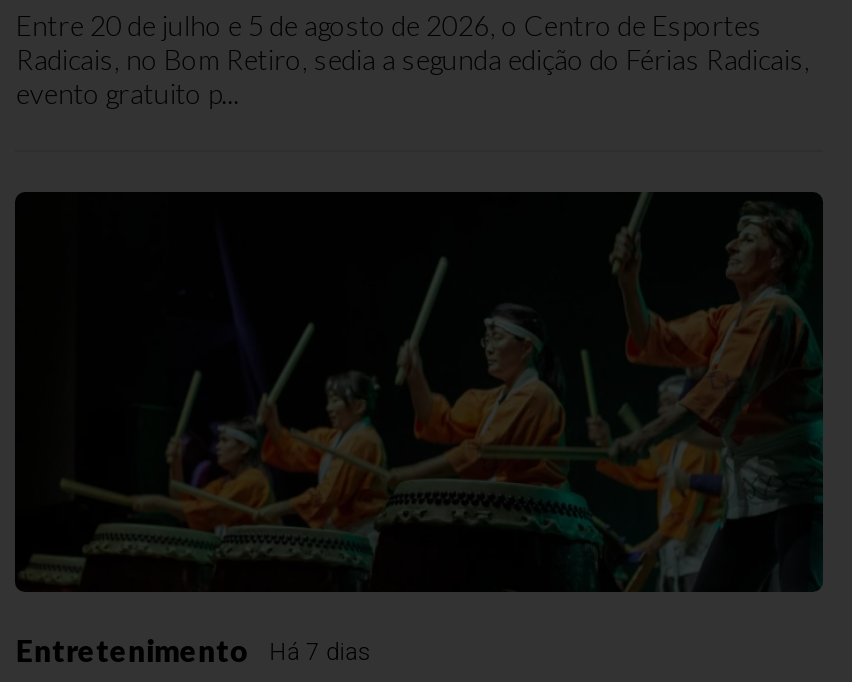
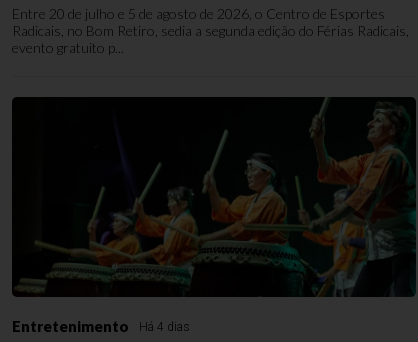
[16,633,372,669] Entretenimento Há 7 dias -> [12,317,190,335] Entretenimento Há 4 dias

